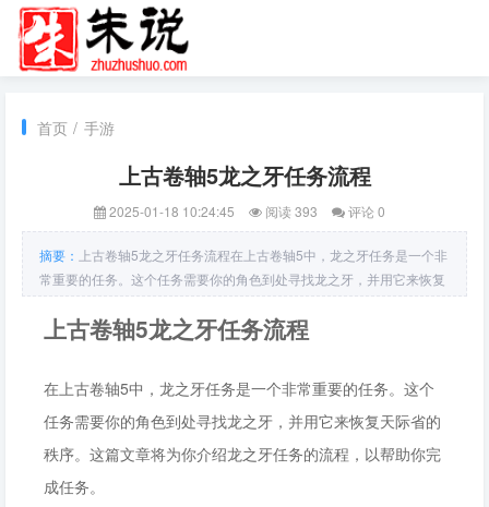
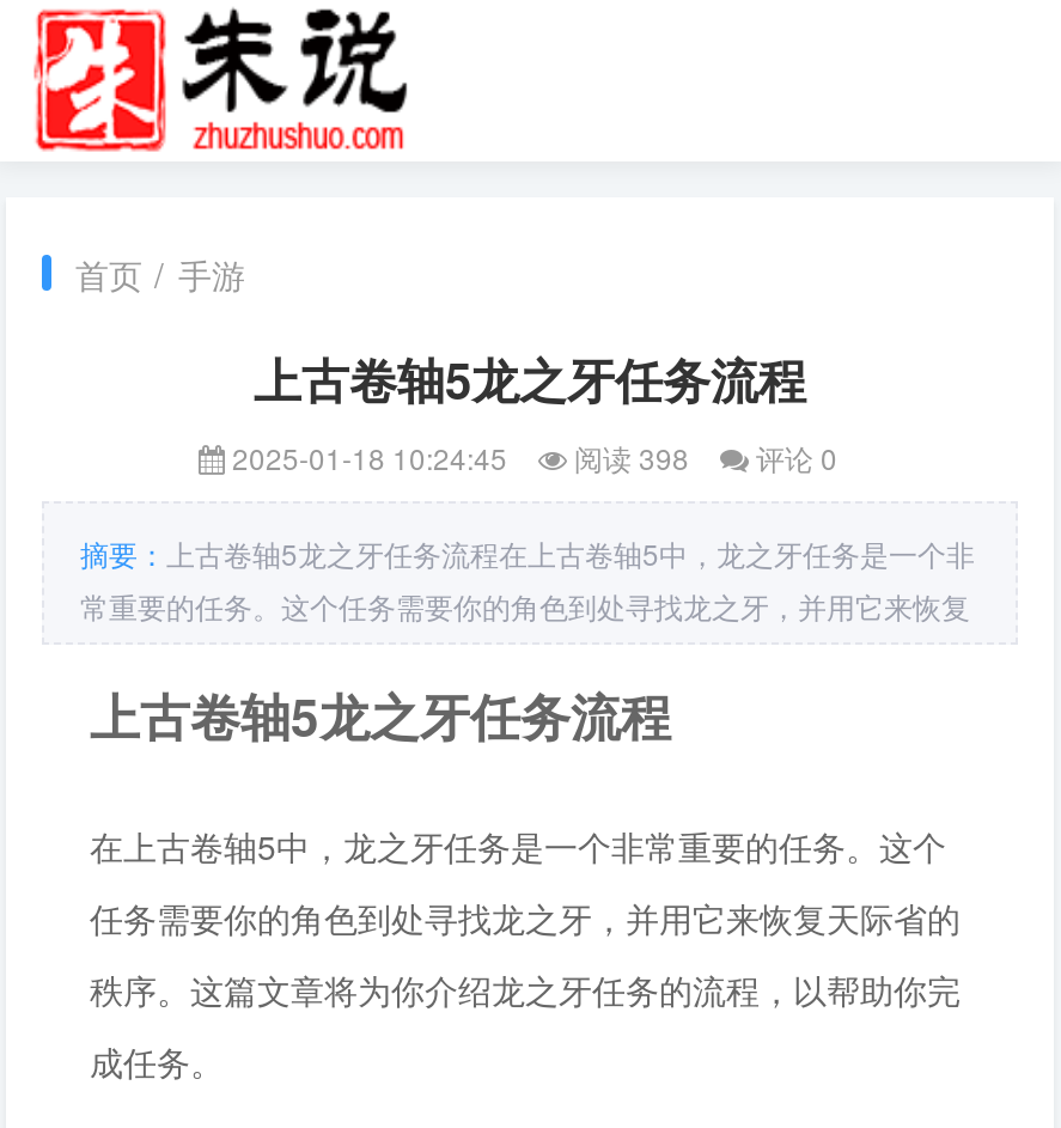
[105,202,385,220] 2025-01-18 10:24:45 阅读 393 评论 0 -> [225,437,837,477] 2025-01-18 10:24:45 阅读 398 评论 0

